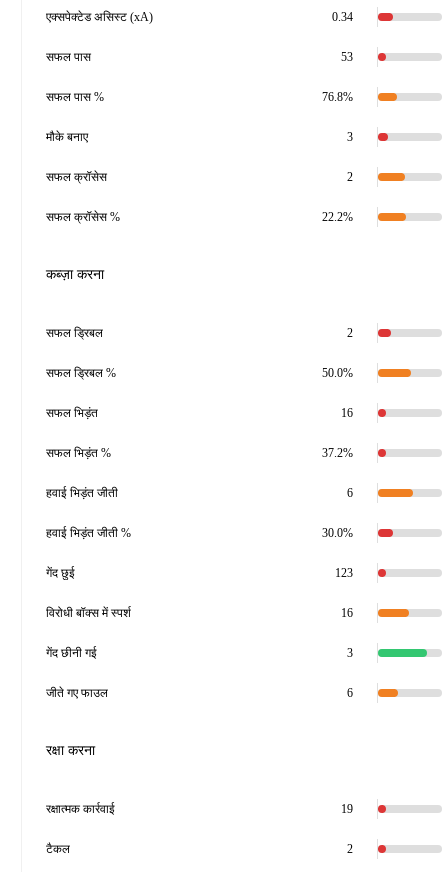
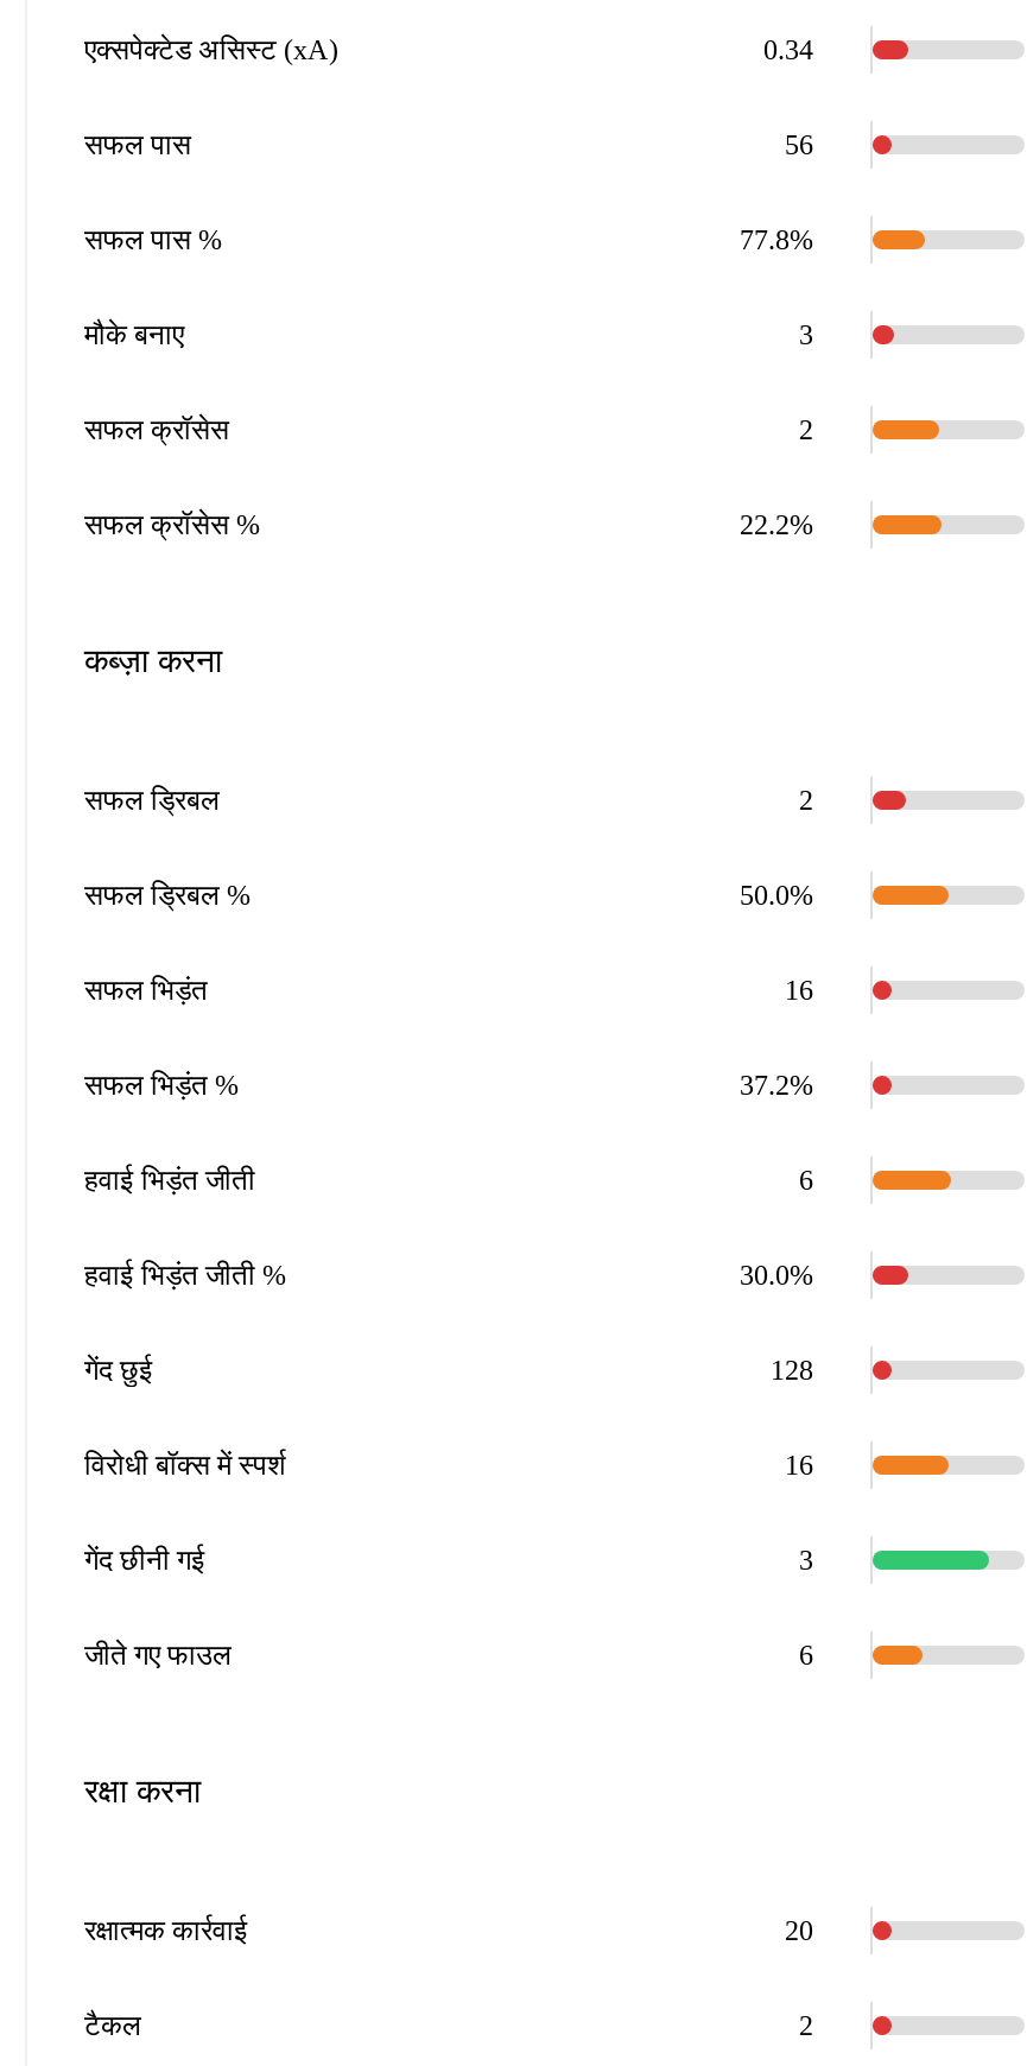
[341,50,353,64] 53 -> [785,128,813,161] 56
[322,90,353,104] 76.8% -> [740,223,813,256] 77.8%
[335,566,353,580] 123 -> [771,1354,813,1387] 128
[341,802,353,816] 19 -> [785,1914,813,1947] 20

